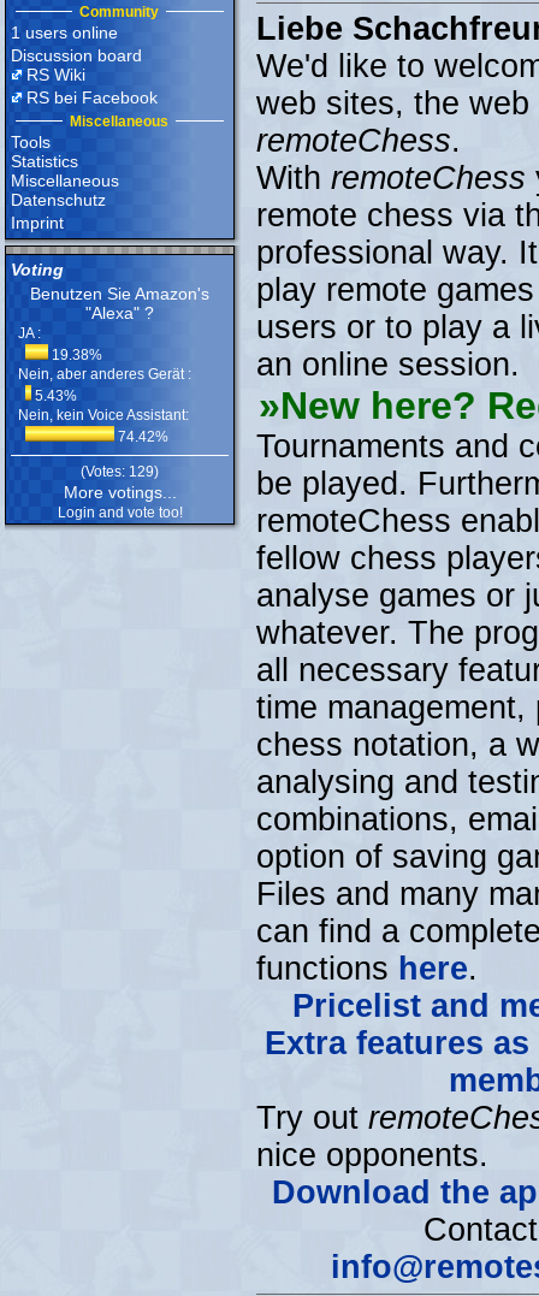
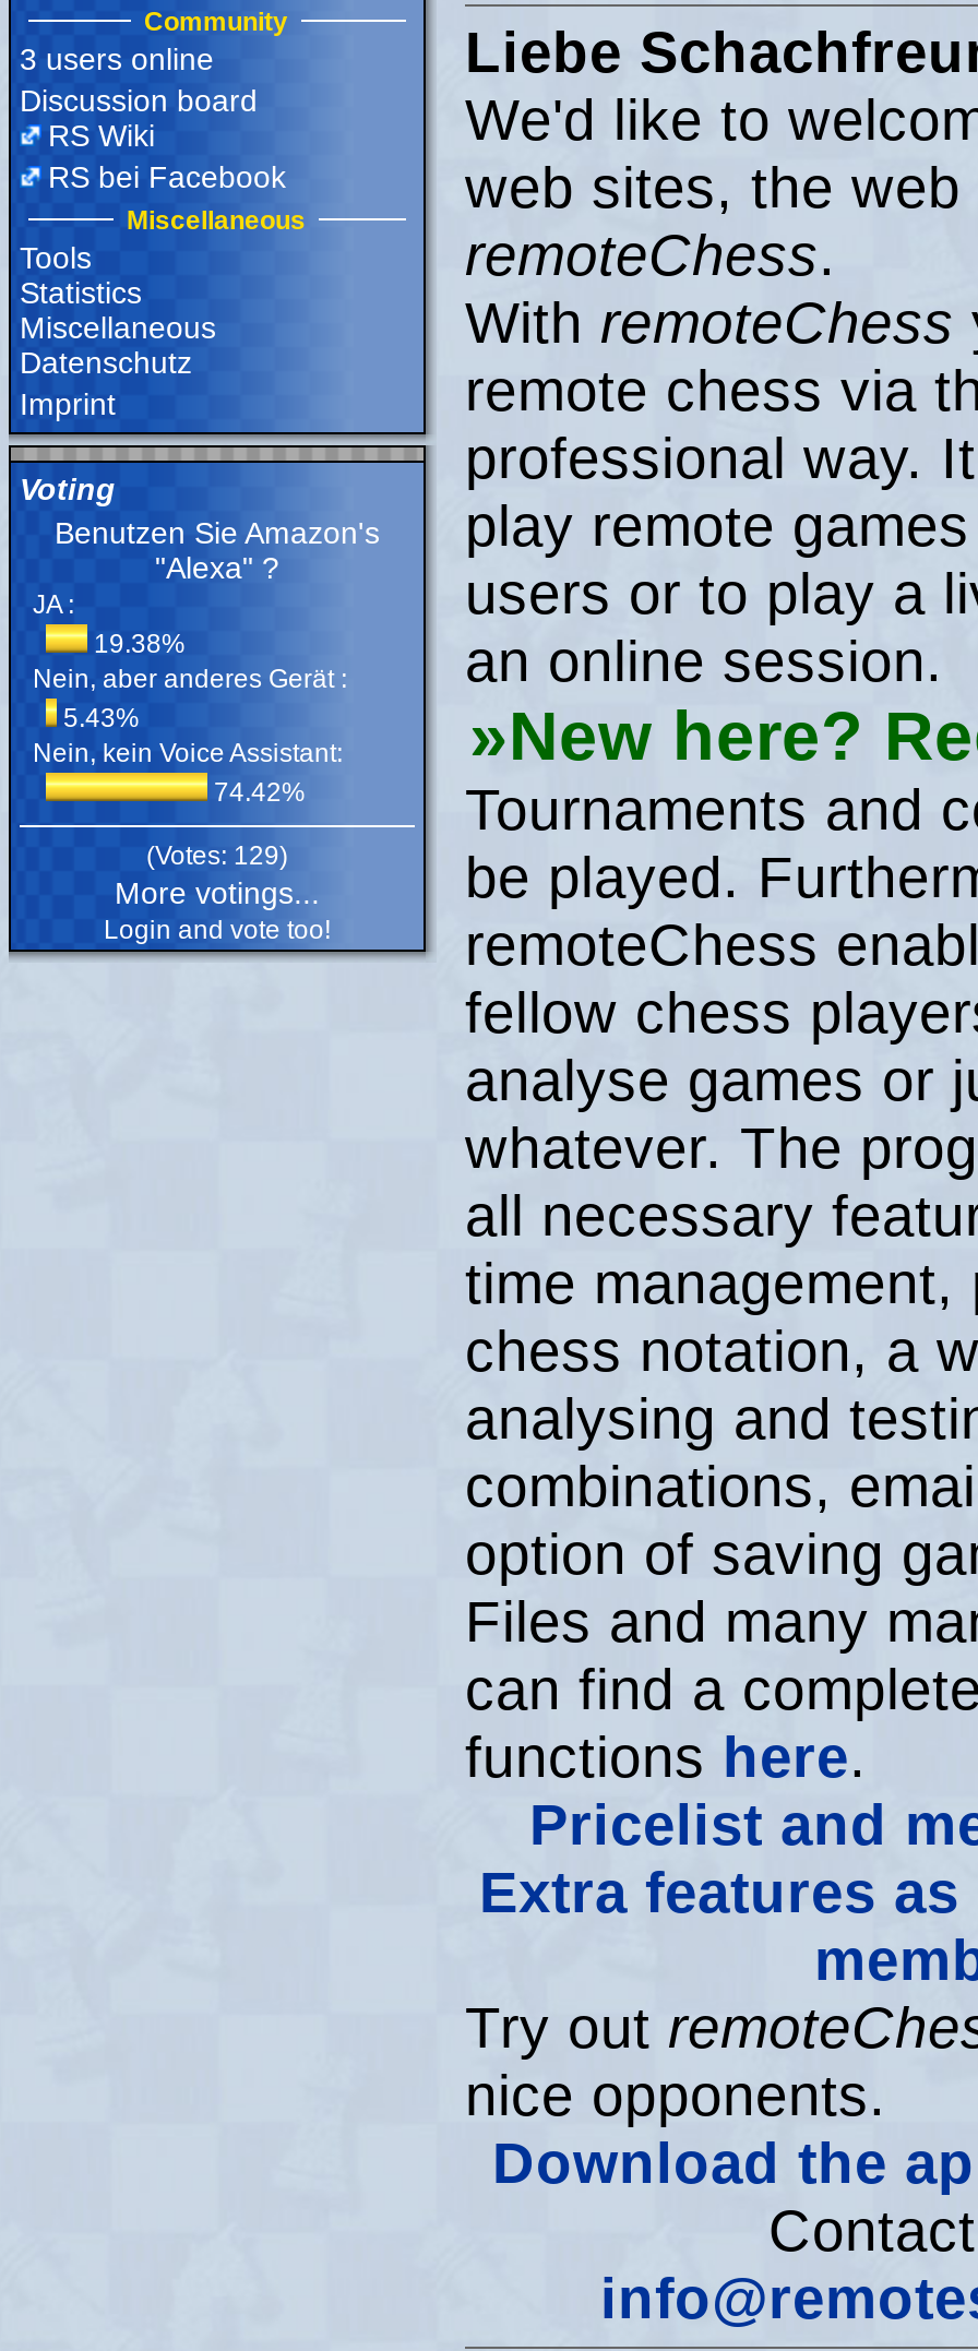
[11,23,118,42] 1 users online -> [20,41,214,76] 3 users online

